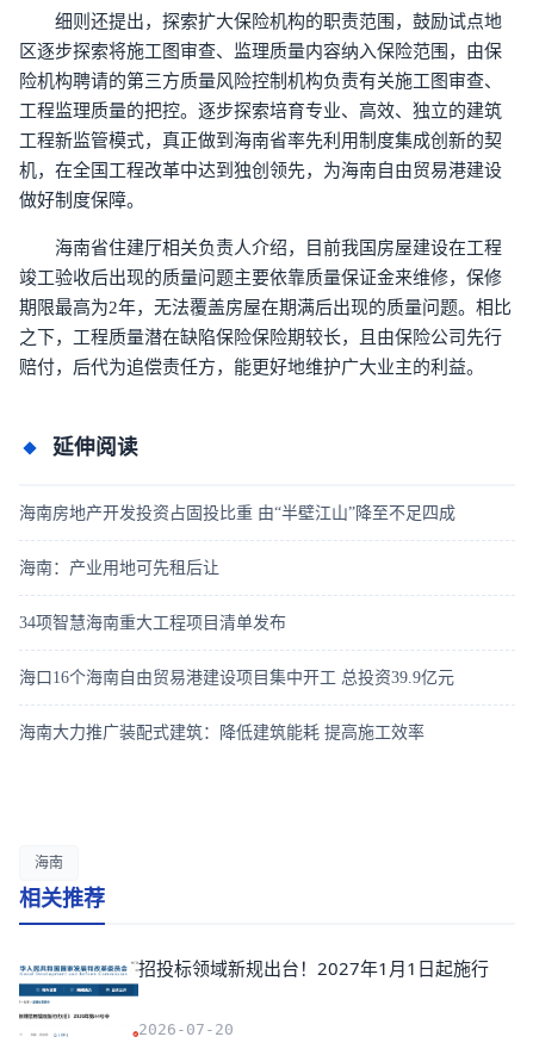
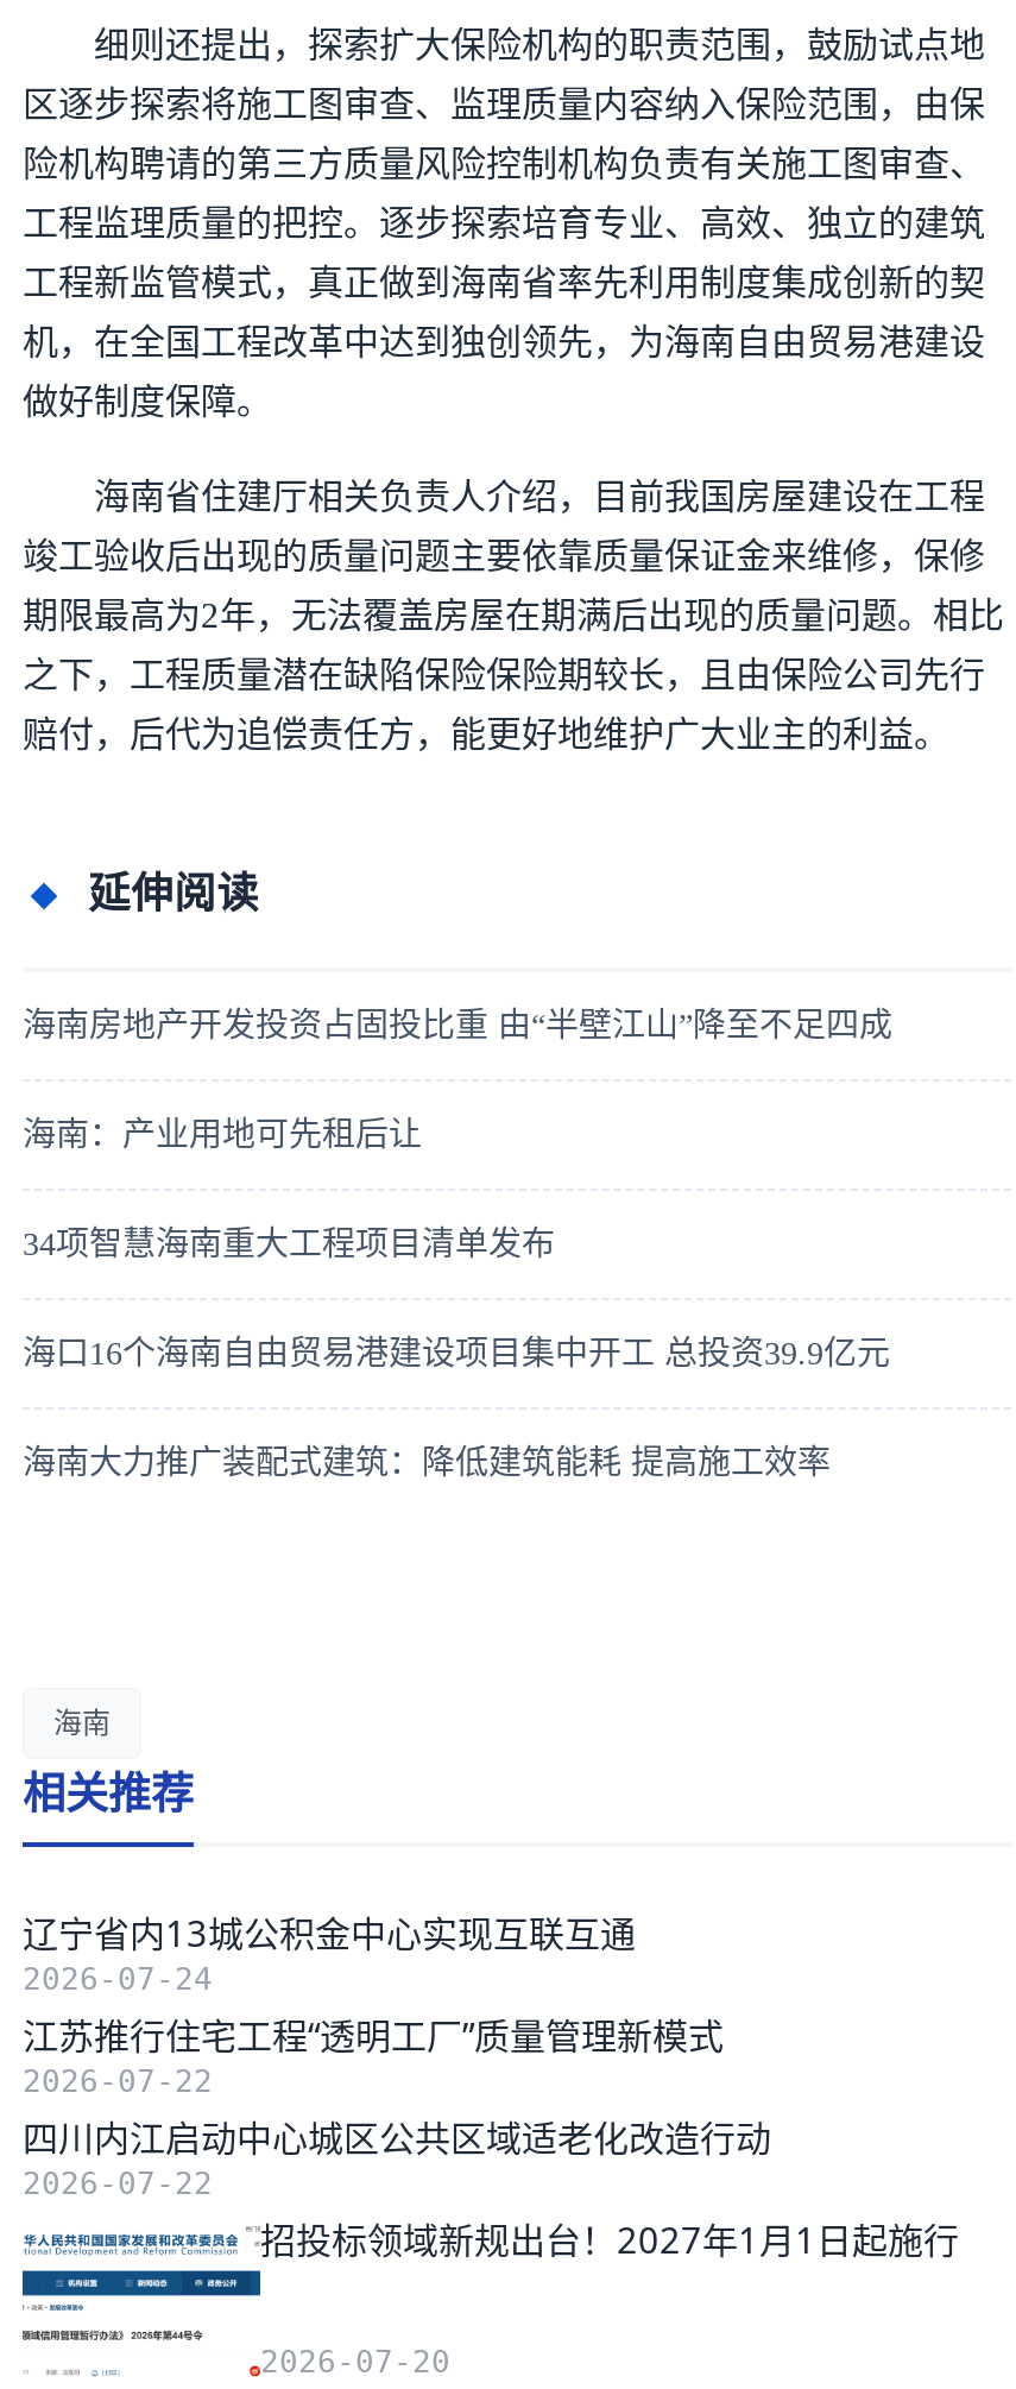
none -> [23,1909,771,2201] 辽宁省内13城公积金中心实现互联互通 | 2026-07-24 | 江苏推行住宅工程“透明工厂”质量管理新模式 | 2026-07-22 | 四川内江启动中心城区公共区域适老化改造行动 | 2026-07-22

